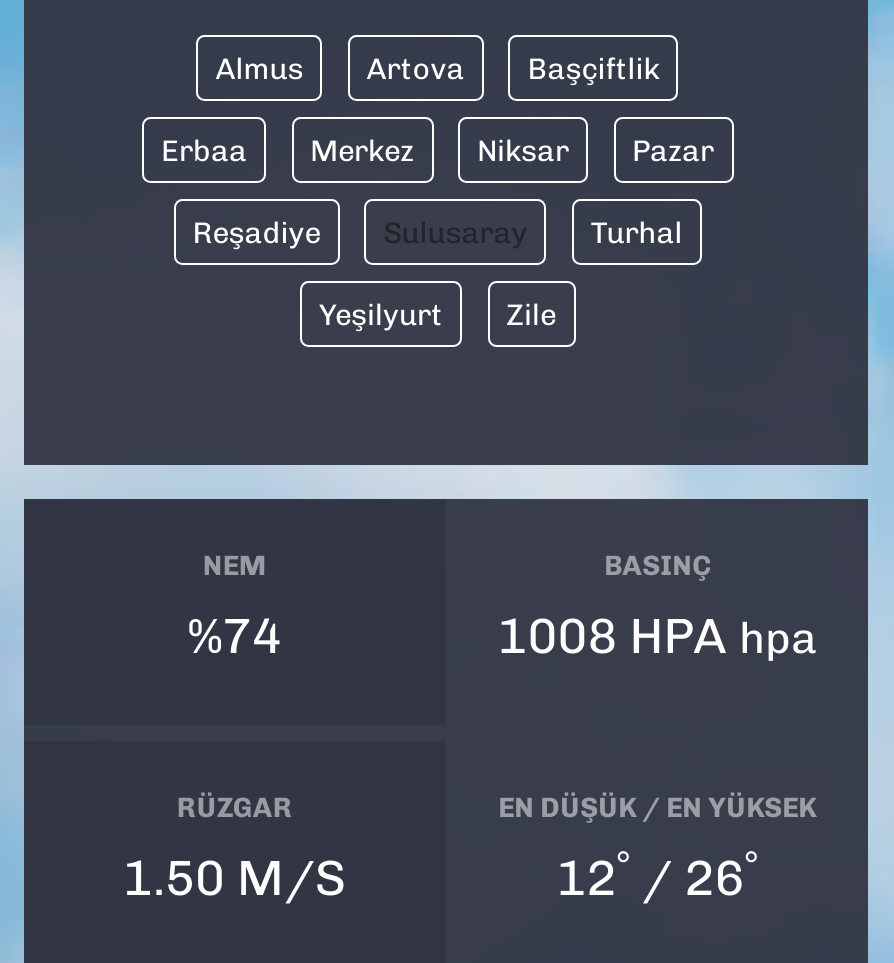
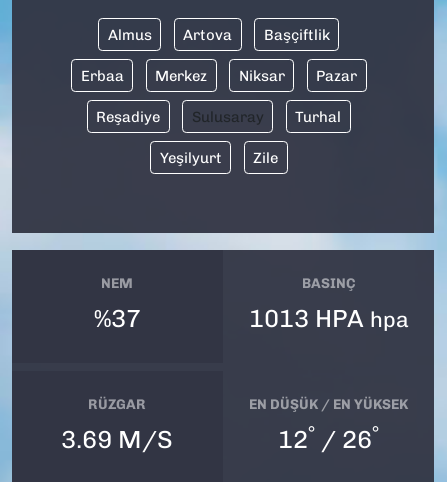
[188,608,282,666] %74 -> [94,304,141,333] %37
[497,608,817,666] 1008 HPA hpa -> [249,304,409,333] 1013 HPA hpa
[123,850,347,908] 1.50 M/S -> [61,425,173,454] 3.69 M/S

